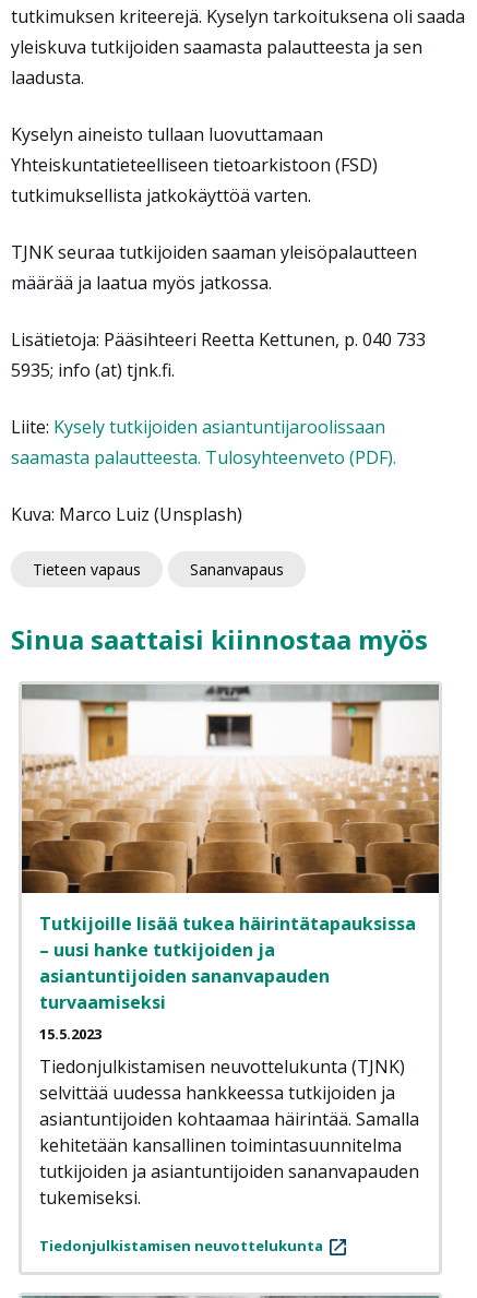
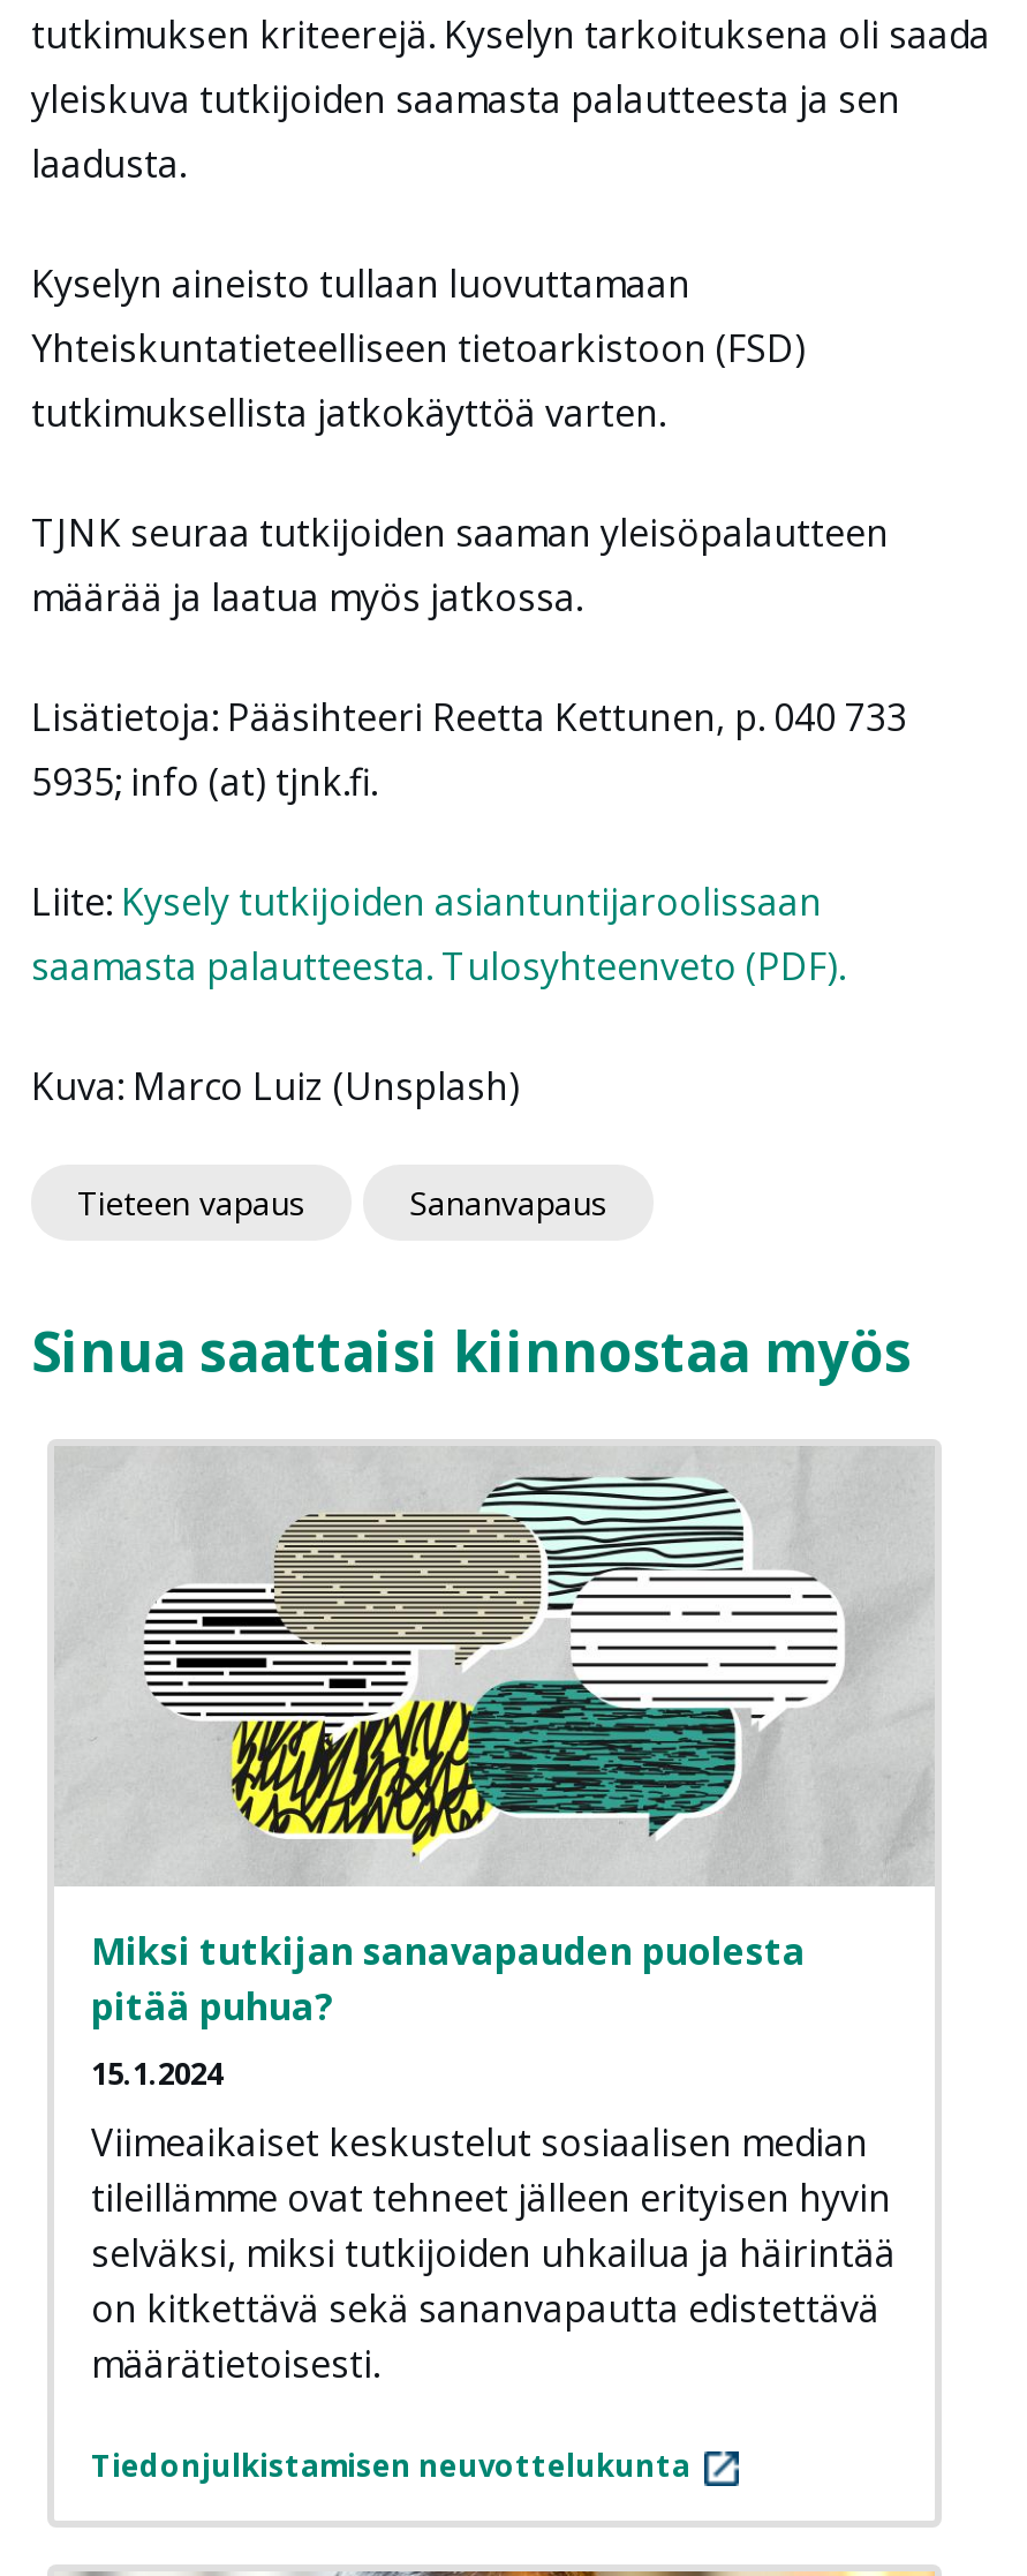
[21,684,440,1044] [image] | Tutkijoille lisää tukea häirintätapauksissa | – uusi hanke tutkijoiden ja | asiantuntijoiden sananvapauden | turvaamiseksi | 15.5.2023 -> [54,1448,935,2095] [image] | Miksi tutkijan sanavapauden puolesta | pitää puhua? | 15.1.2024
[39,1055,419,1210] Tiedonjulkistamisen neuvottelukunta (TJNK) | selvittää uudessa hankkeessa tutkijoiden ja | asiantuntijoiden kohtaamaa häirintää. Samalla | kehitetään kansallinen toimintasuunnitelma | tutkijoiden ja asiantuntijoiden sananvapauden | tukemiseksi. -> [91,2118,896,2390] Viimeaikaiset keskustelut sosiaalisen median | tileillämme ovat tehneet jälleen erityisen hyvin | selväksi, miksi tutkijoiden uhkailua ja häirintää | on kitkettävä sekä sananvapautta edistettävä | määrätietoisesti.

